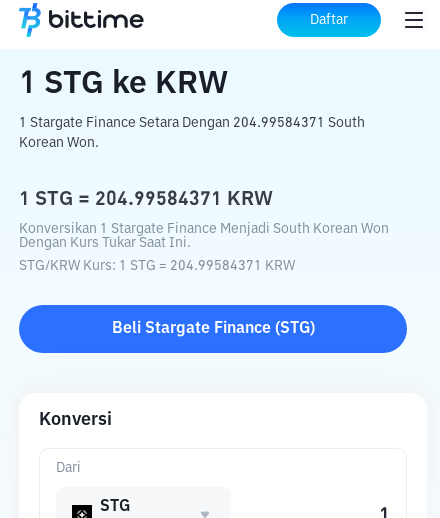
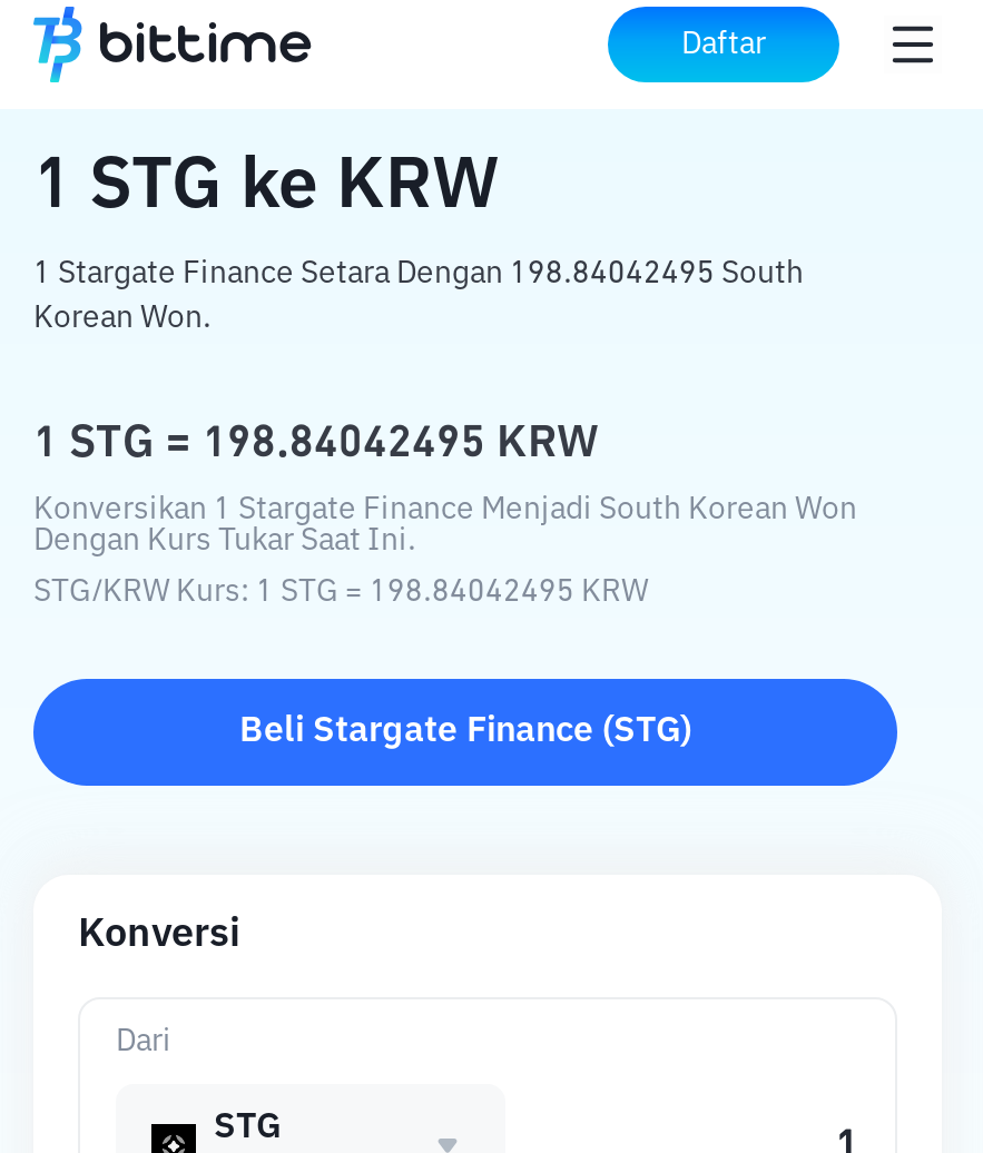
[19,116,365,130] 1 Stargate Finance Setara Dengan 204.99584371 South -> [33,258,804,289] 1 Stargate Finance Setara Dengan 198.84042495 South
[19,189,273,209] 1 STG = 204.99584371 KRW -> [33,421,599,465] 1 STG = 198.84042495 KRW
[19,259,295,273] STG/KRW Kurs: 1 STG = 204.99584371 KRW -> [33,576,648,608] STG/KRW Kurs: 1 STG = 198.84042495 KRW

